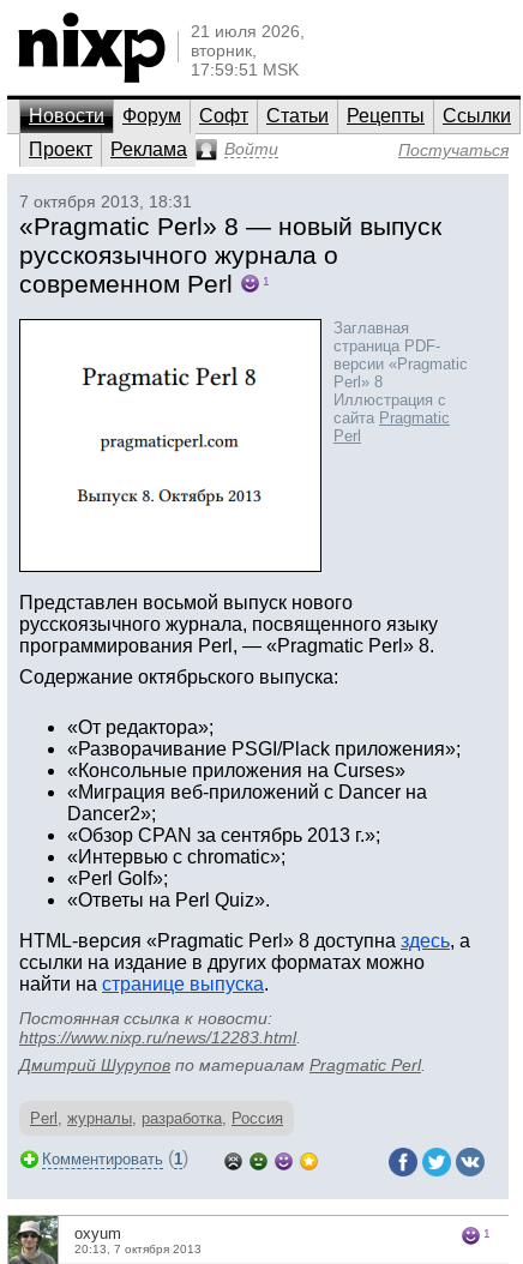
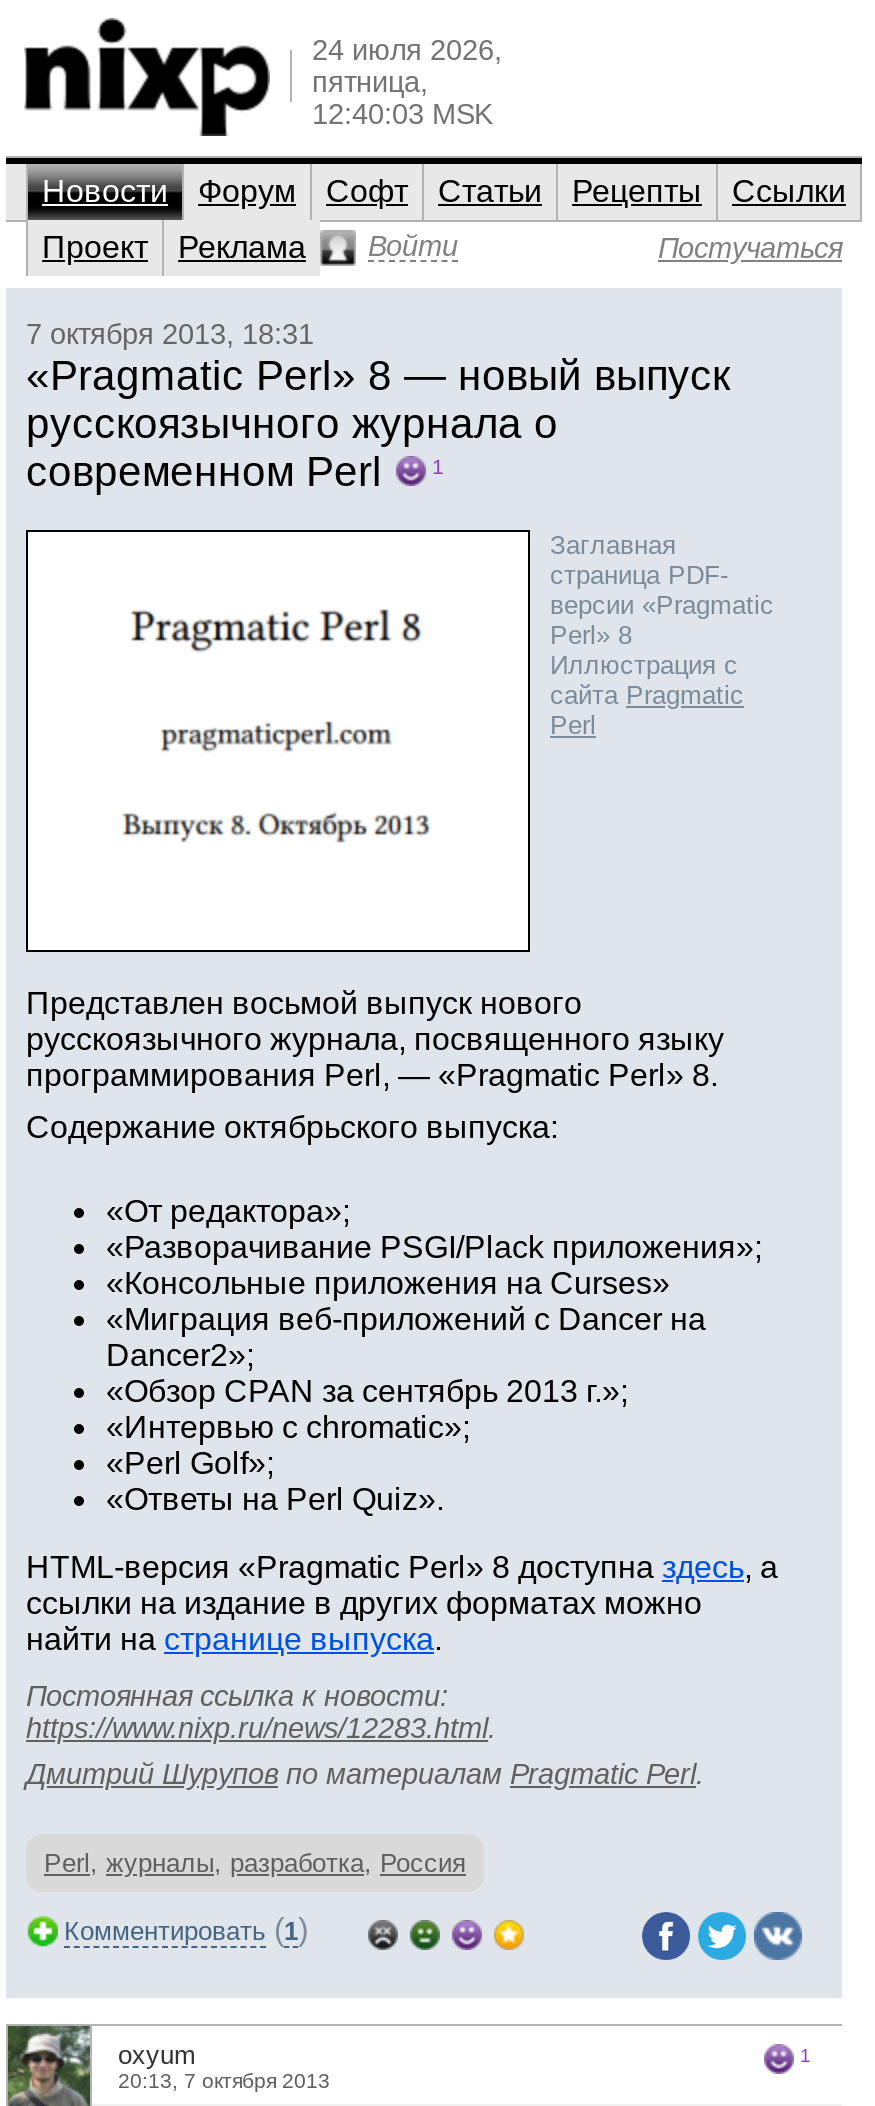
[191,22,305,79] 21 июля 2026, | вторник, | 17:59:51 MSK -> [312,34,502,130] 24 июля 2026, | пятница, | 12:40:03 MSK

